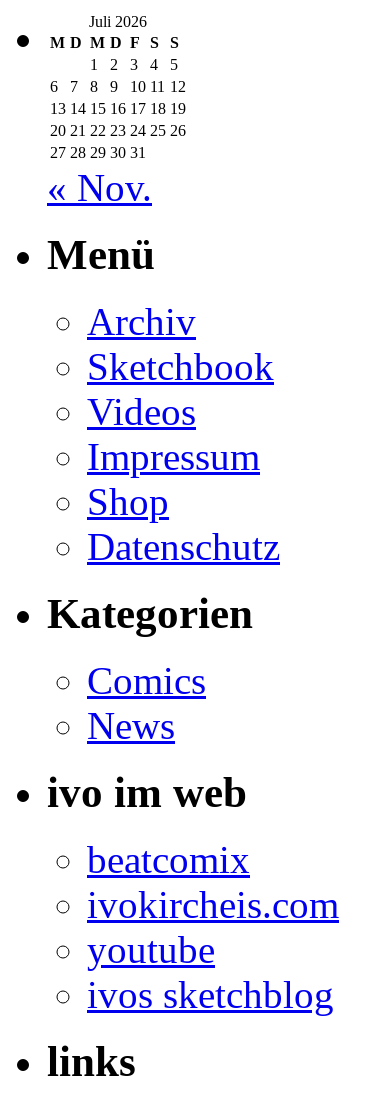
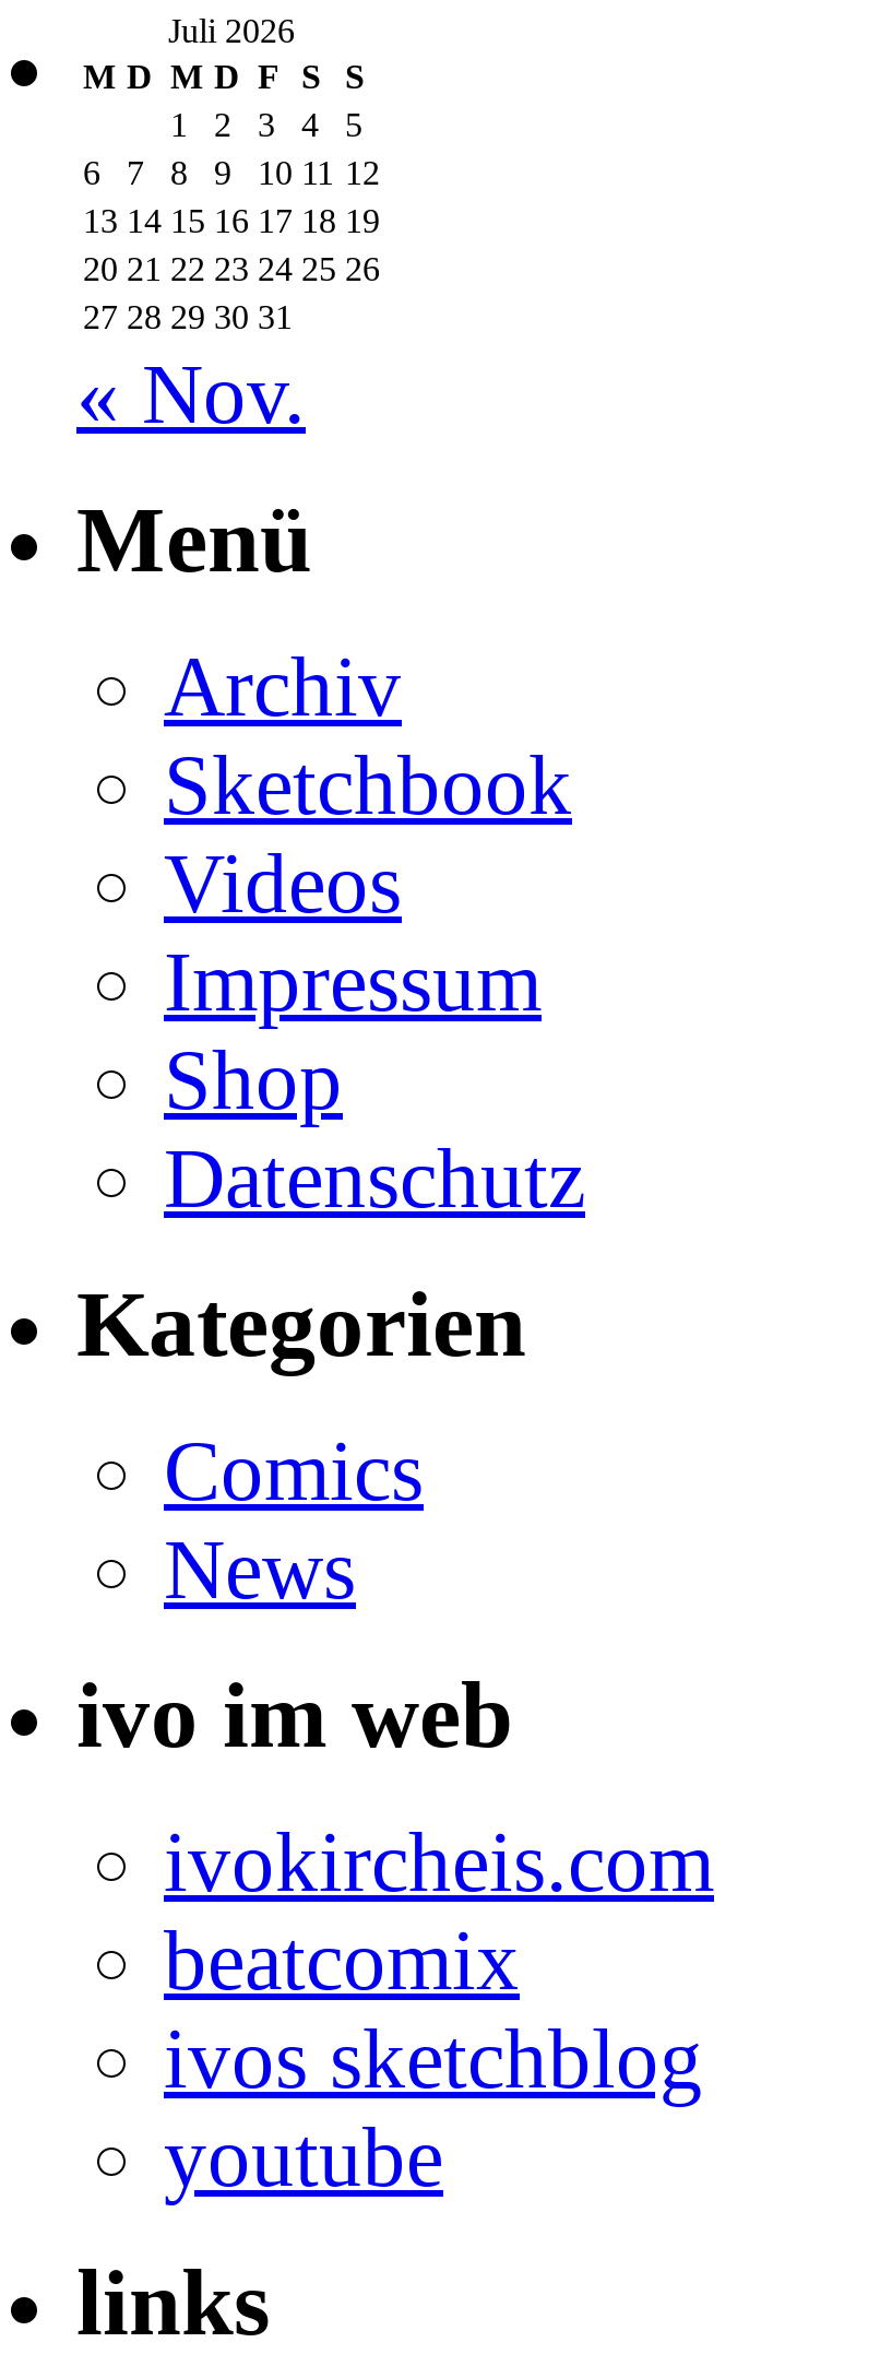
moved [87,838,250,881] -> [164,1912,520,2006]: beatcomix
moved [87,883,339,926] -> [164,1814,714,1908]: ivokircheis.com
moved [87,928,215,971] -> [164,2109,443,2203]: youtube
moved [87,973,334,1016] -> [164,2011,703,2104]: ivos sketchblog

